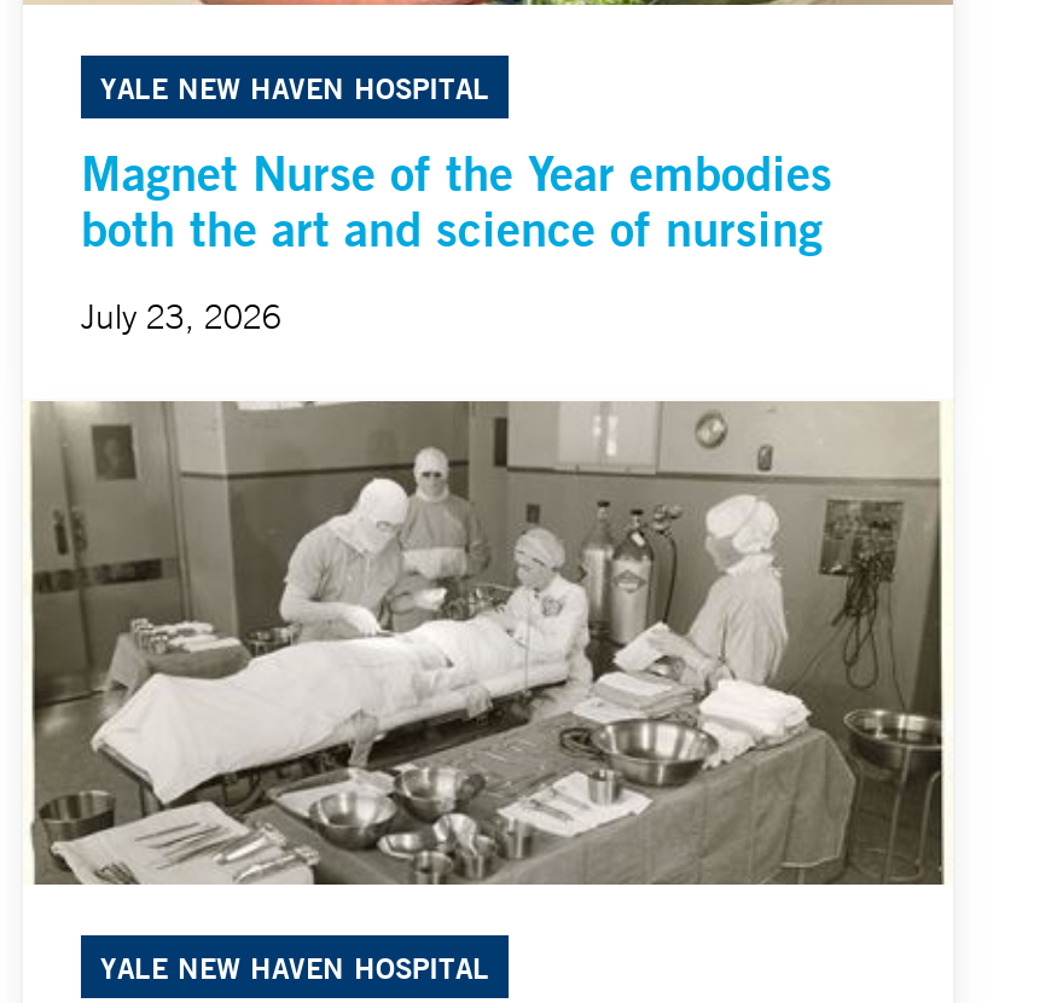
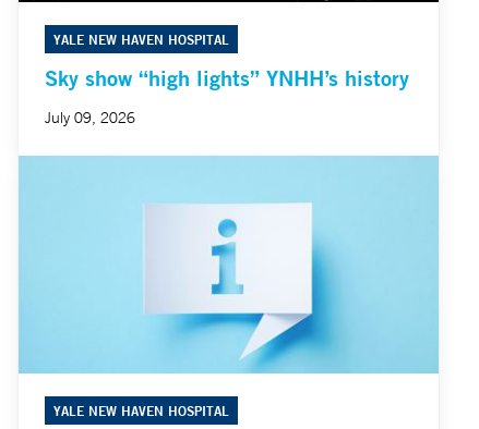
[81,143,832,259] Magnet Nurse of the Year embodies | both the art and science of nursing -> [45,65,409,92] Sky show “high lights” YNHH’s history
[81,296,281,339] July 23, 2026 -> [45,108,135,128] July 09, 2026
[23,399,953,887] [image] -> [17,156,440,375] [image]

